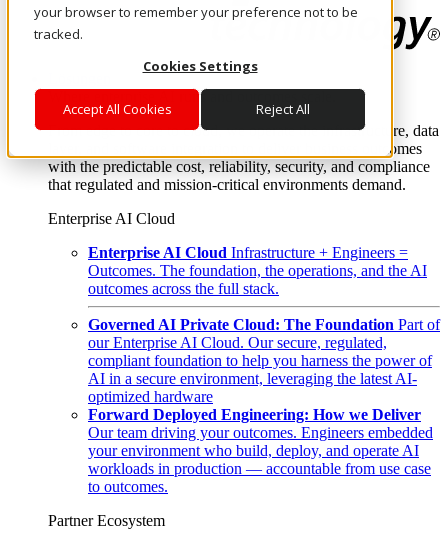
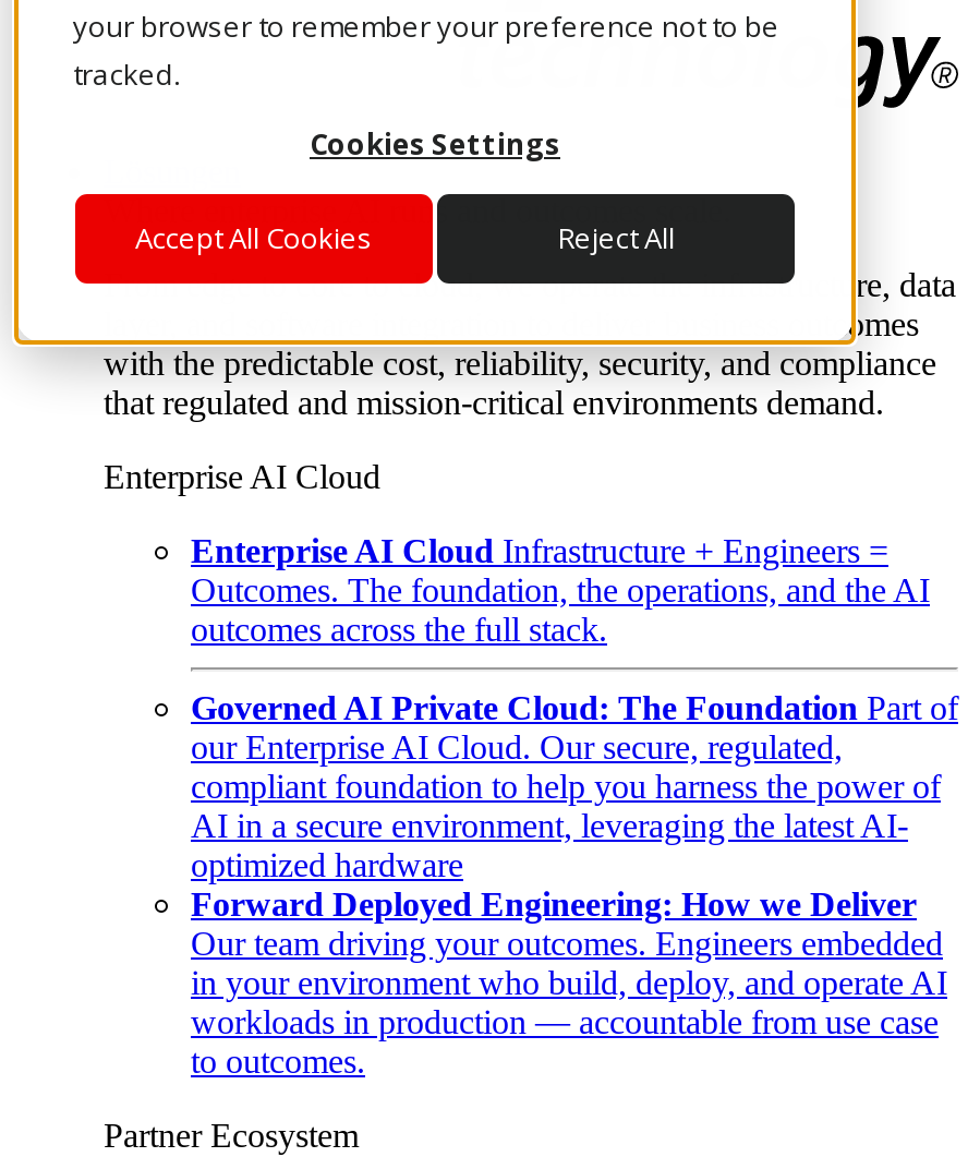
[88,442,419,459] your environment who build, deploy, and operate AI -> [191,964,947,1002] in your environment who build, deploy, and operate AI

